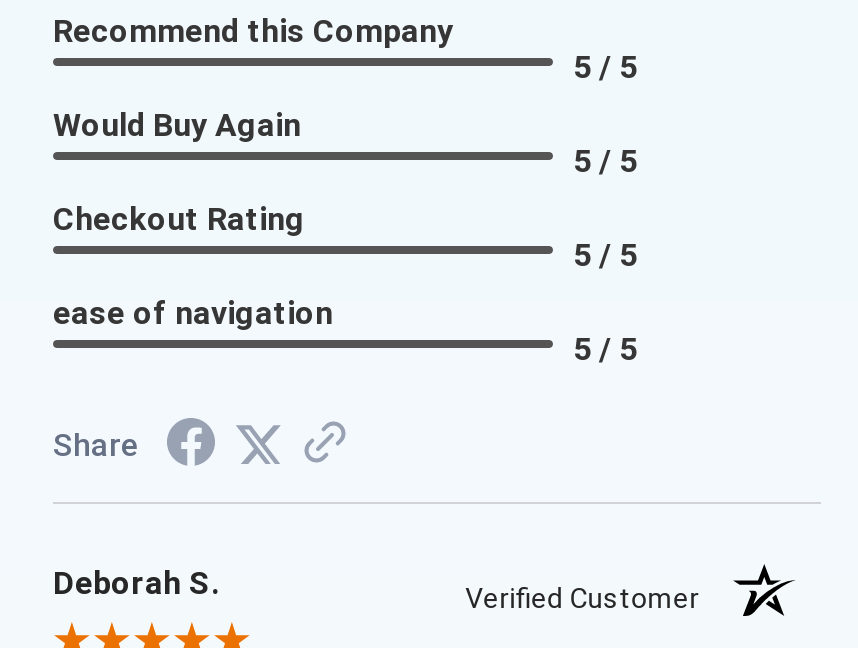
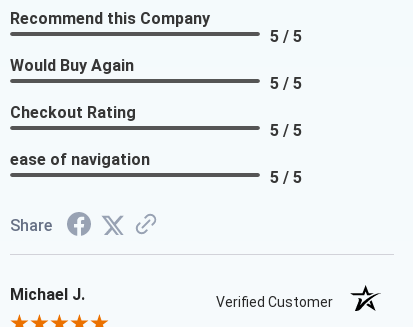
[53,565,219,603] Deborah S. -> [10,285,85,304] Michael J.

